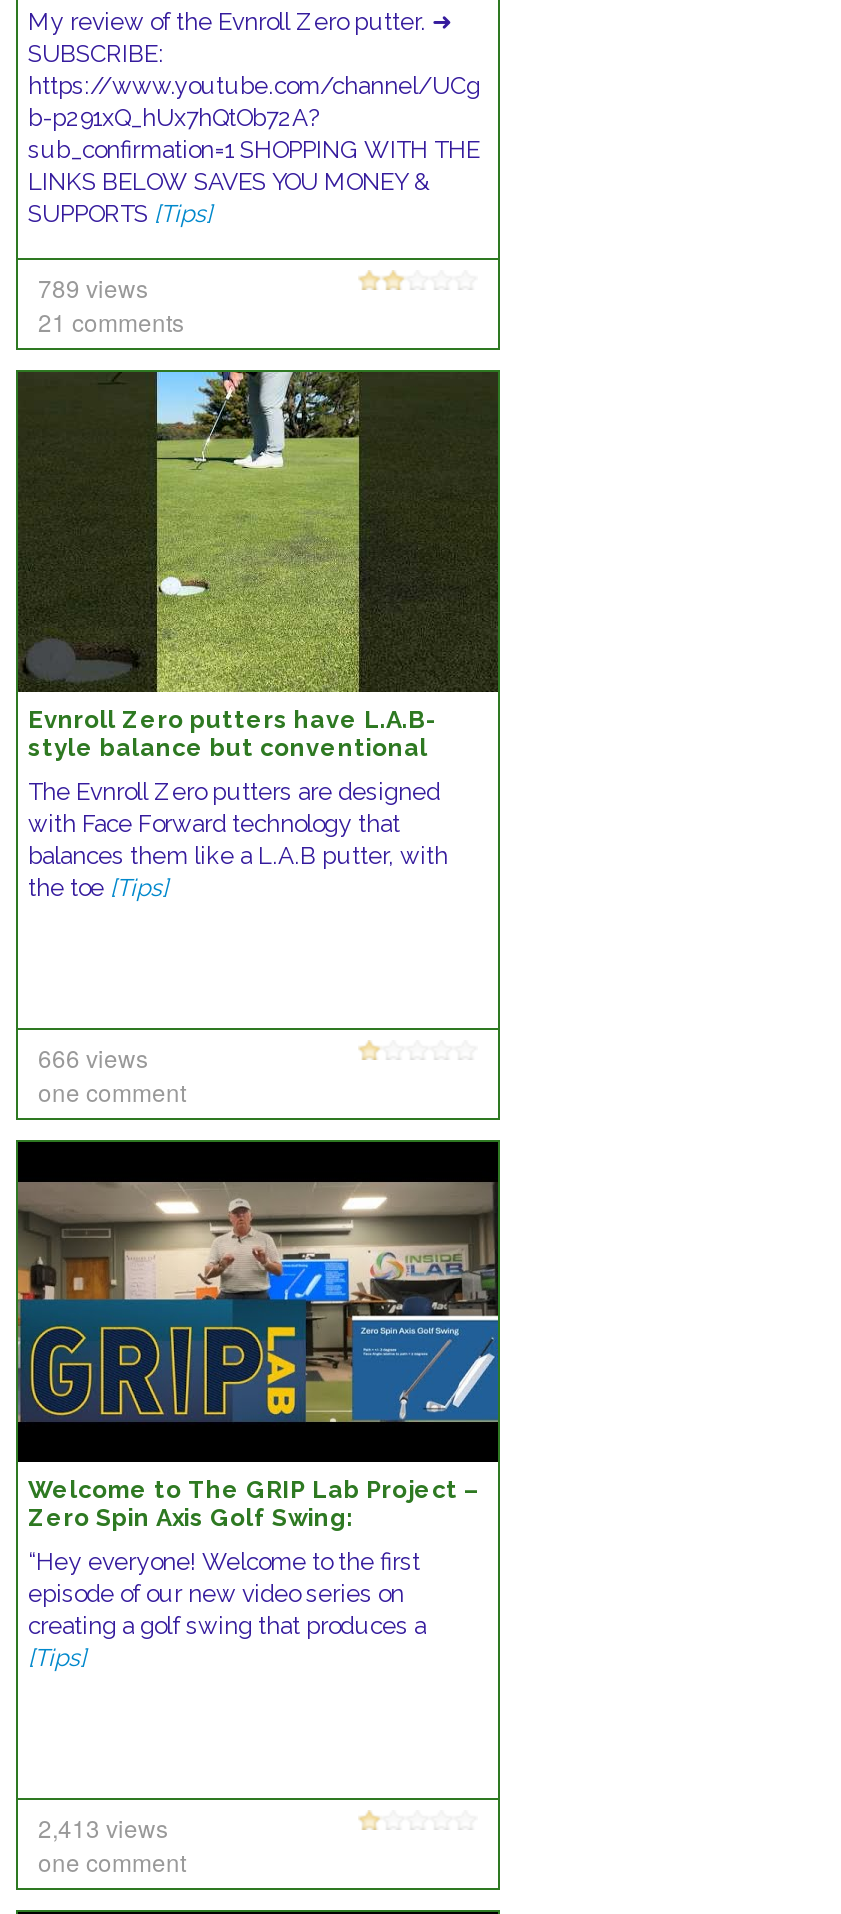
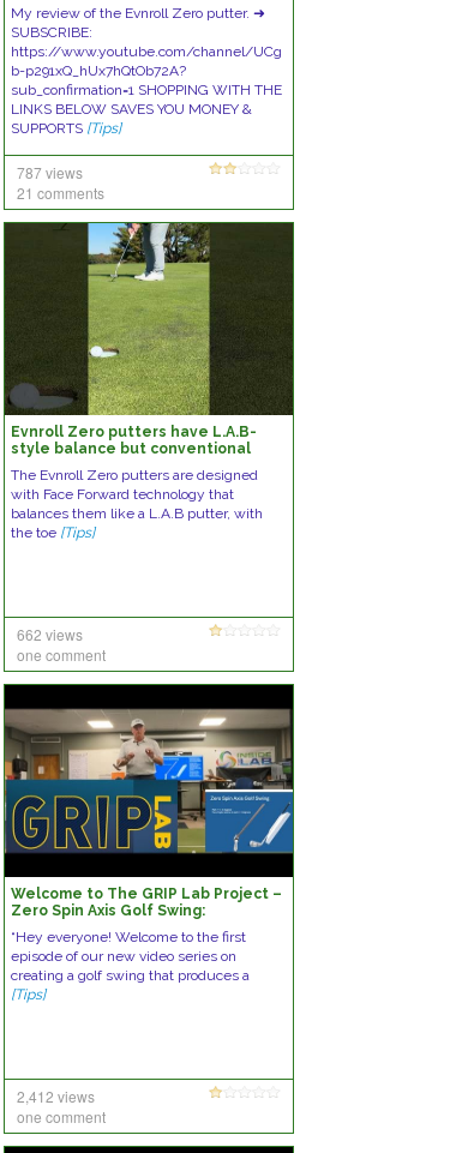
[38,270,148,304] 789 views -> [17,162,83,182] 787 views
[38,1040,148,1074] 666 views -> [17,624,83,644] 662 views
[38,1810,168,1844] 2,413 views -> [17,1086,95,1106] 2,412 views

